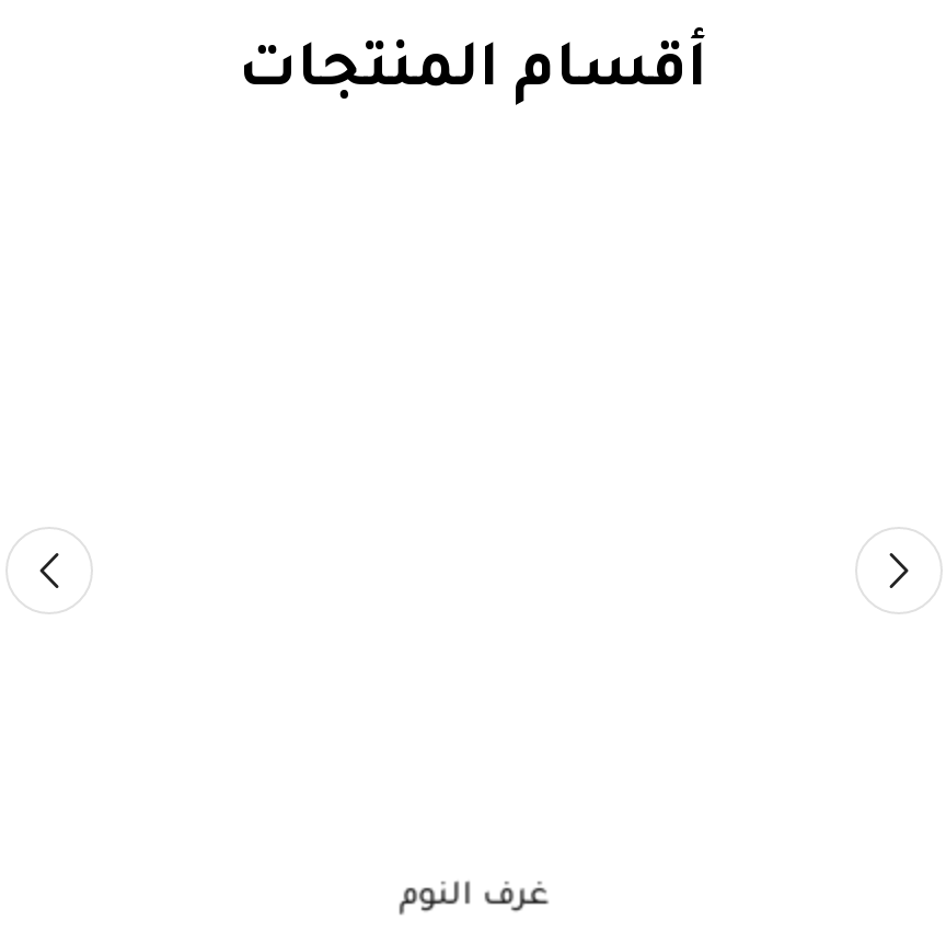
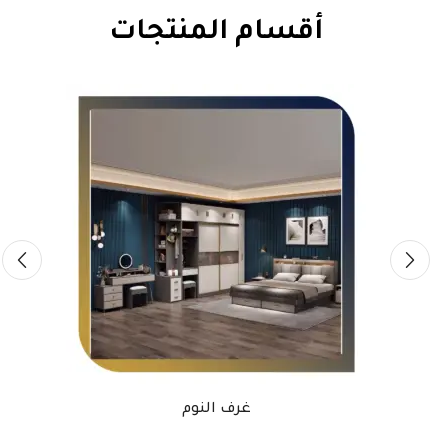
none -> [77,95,356,374] [image]

